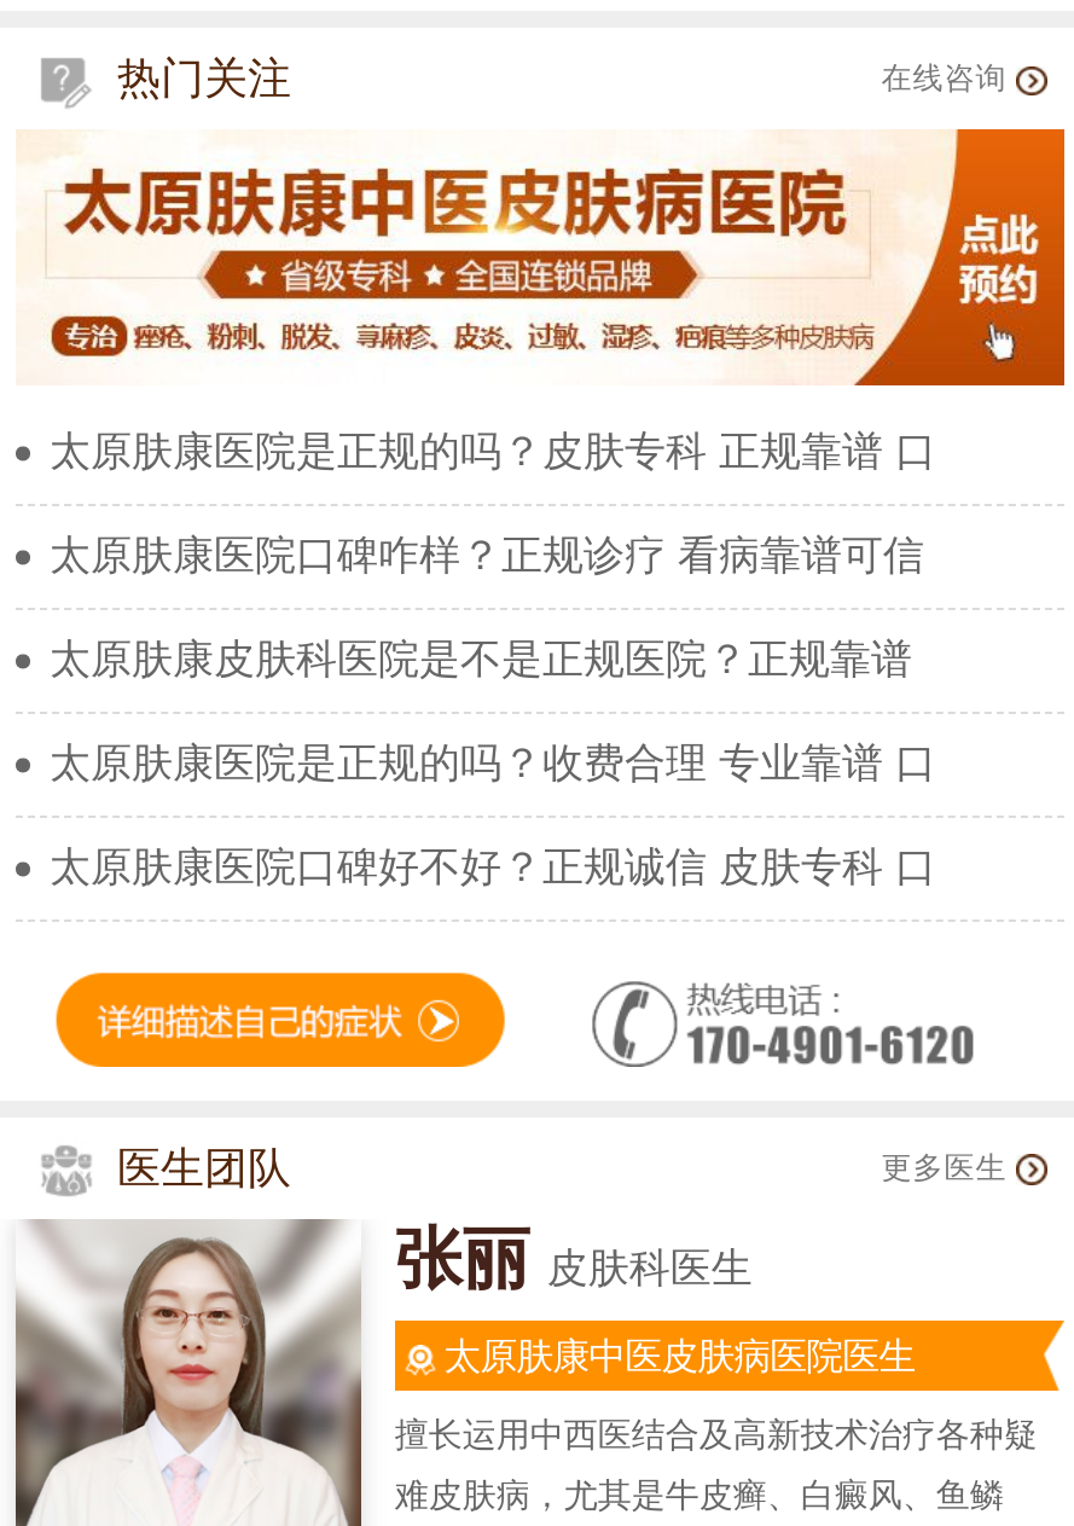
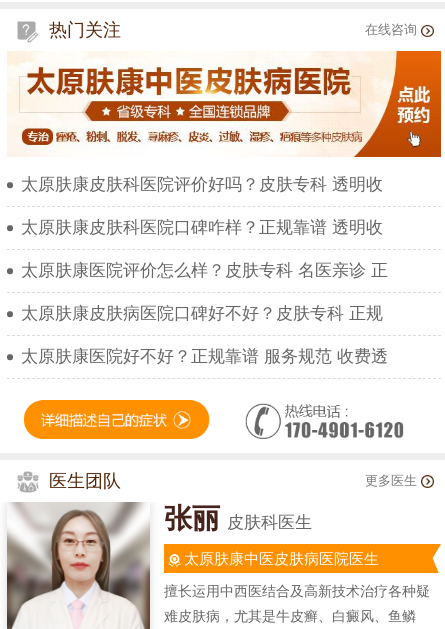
[50,429,936,475] 太原肤康医院是正规的吗？皮肤专科 正规靠谱 口 -> [21,175,383,194] 太原肤康皮肤科医院评价好吗？皮肤专科 透明收
[50,533,924,579] 太原肤康医院口碑咋样？正规诊疗 看病靠谱可信 -> [21,218,383,237] 太原肤康皮肤科医院口碑咋样？正规靠谱 透明收
[50,637,912,683] 太原肤康皮肤科医院是不是正规医院？正规靠谱 -> [21,261,388,280] 太原肤康医院评价怎么样？皮肤专科 名医亲诊 正
[50,741,936,787] 太原肤康医院是正规的吗？收费合理 专业靠谱 口 -> [21,304,383,323] 太原肤康皮肤病医院口碑好不好？皮肤专科 正规
[50,845,936,891] 太原肤康医院口碑好不好？正规诚信 皮肤专科 口 -> [21,347,388,366] 太原肤康医院好不好？正规靠谱 服务规范 收费透

